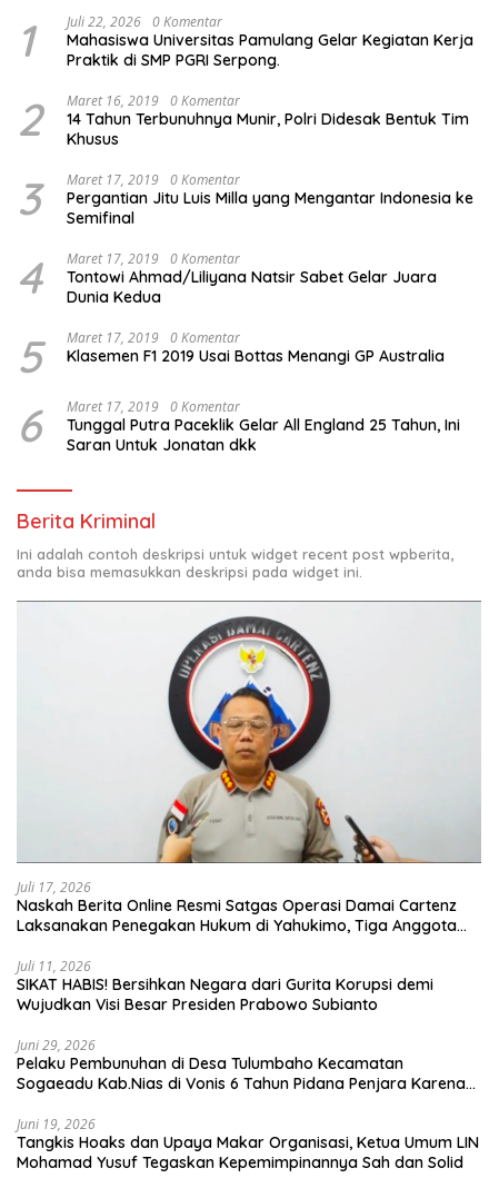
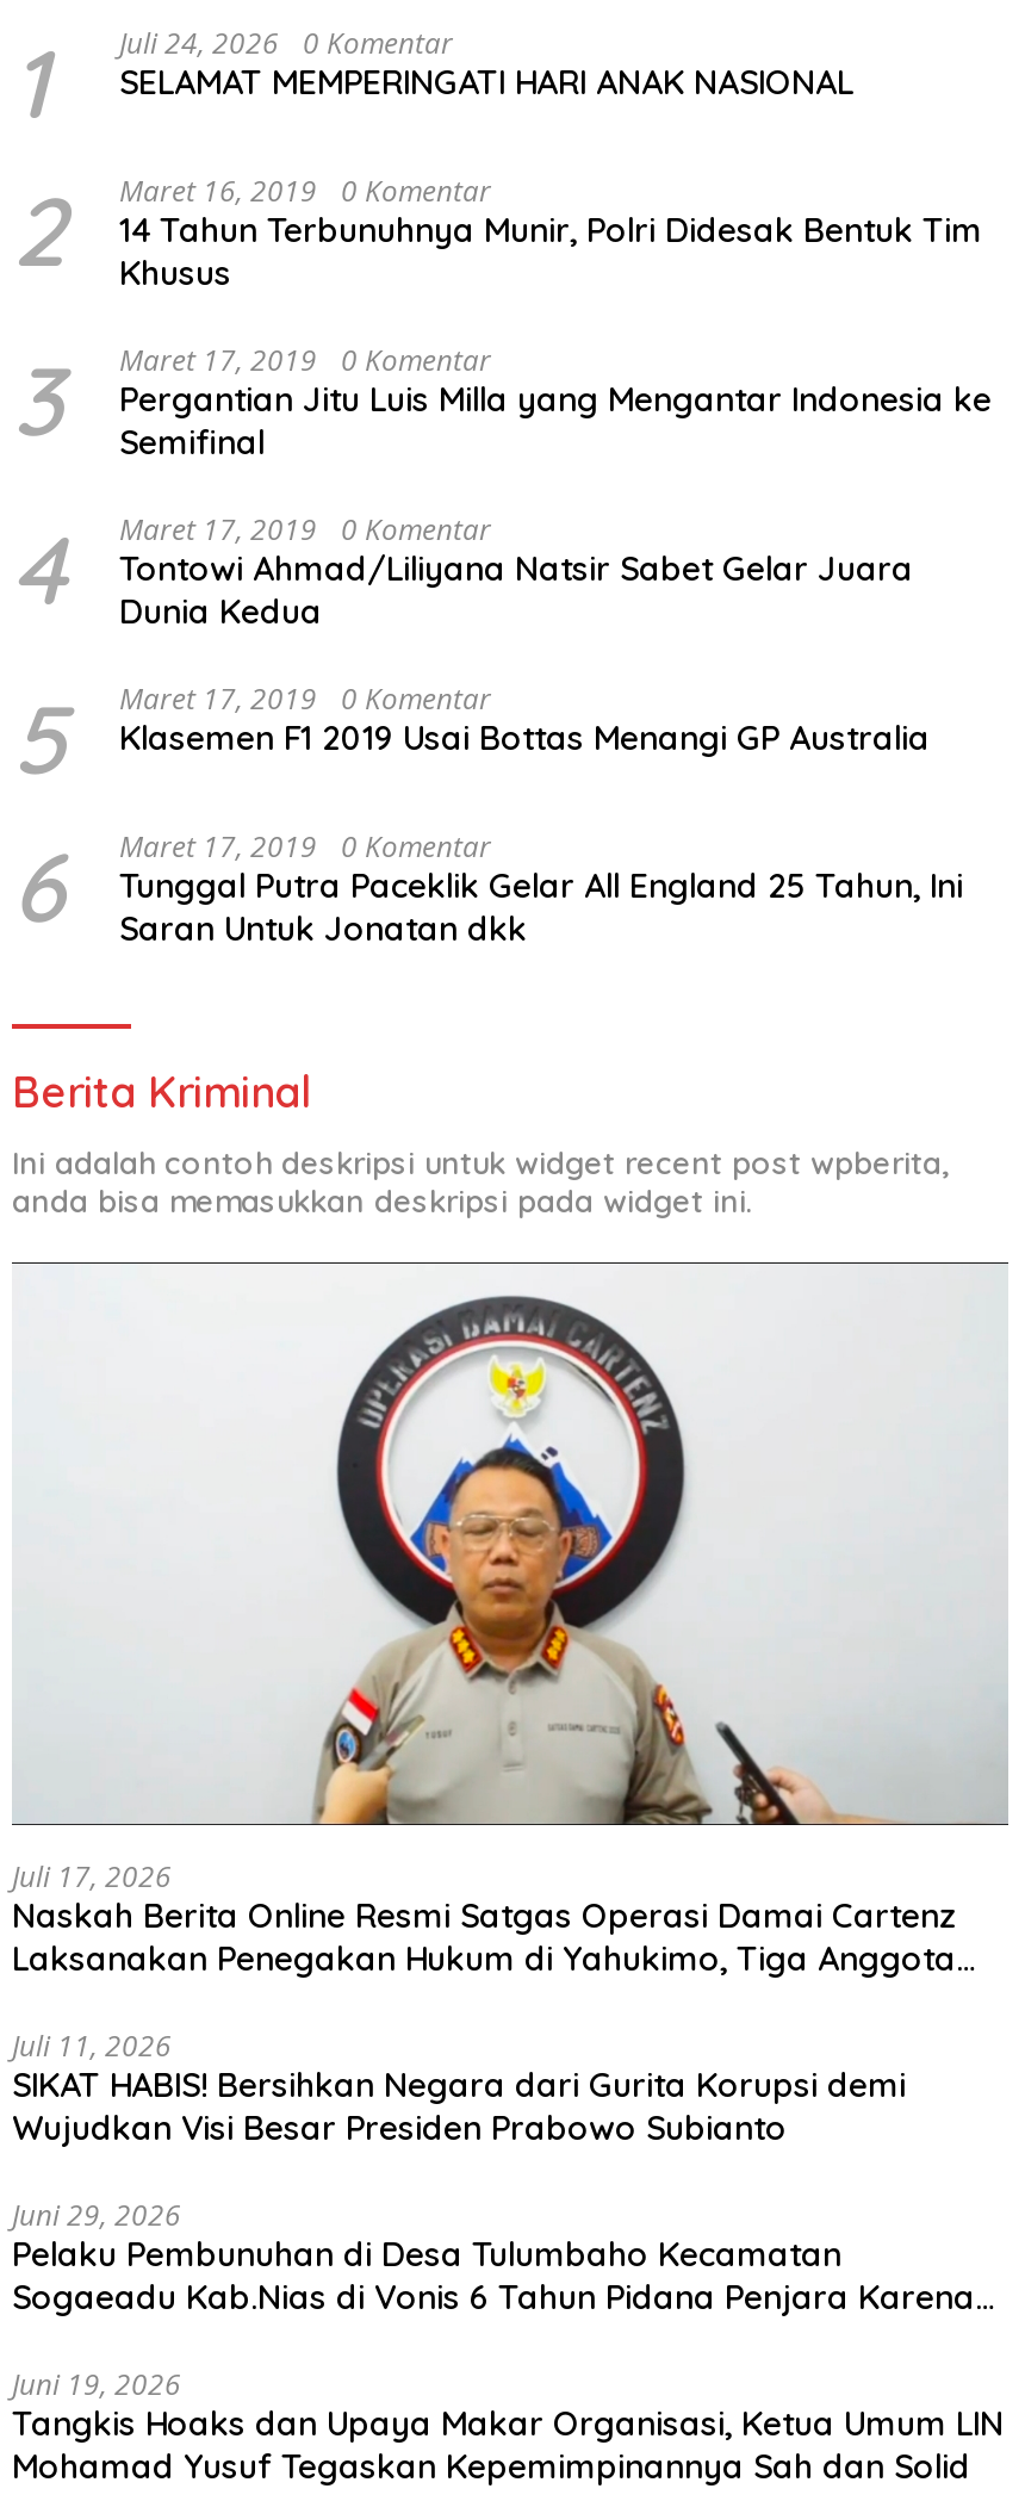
[67,13,473,70] Juli 22, 2026 0 Komentar | Mahasiswa Universitas Pamulang Gelar Kegiatan Kerja | Praktik di SMP PGRI Serpong. -> [119,22,863,103] Juli 24, 2026 0 Komentar | SELAMAT MEMPERINGATI HARI ANAK NASIONAL

